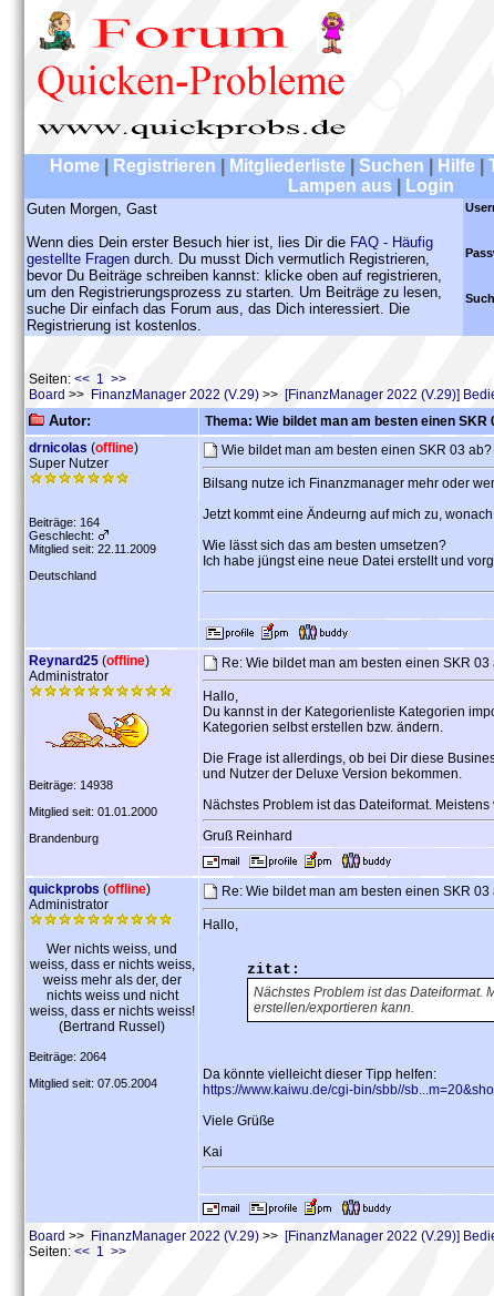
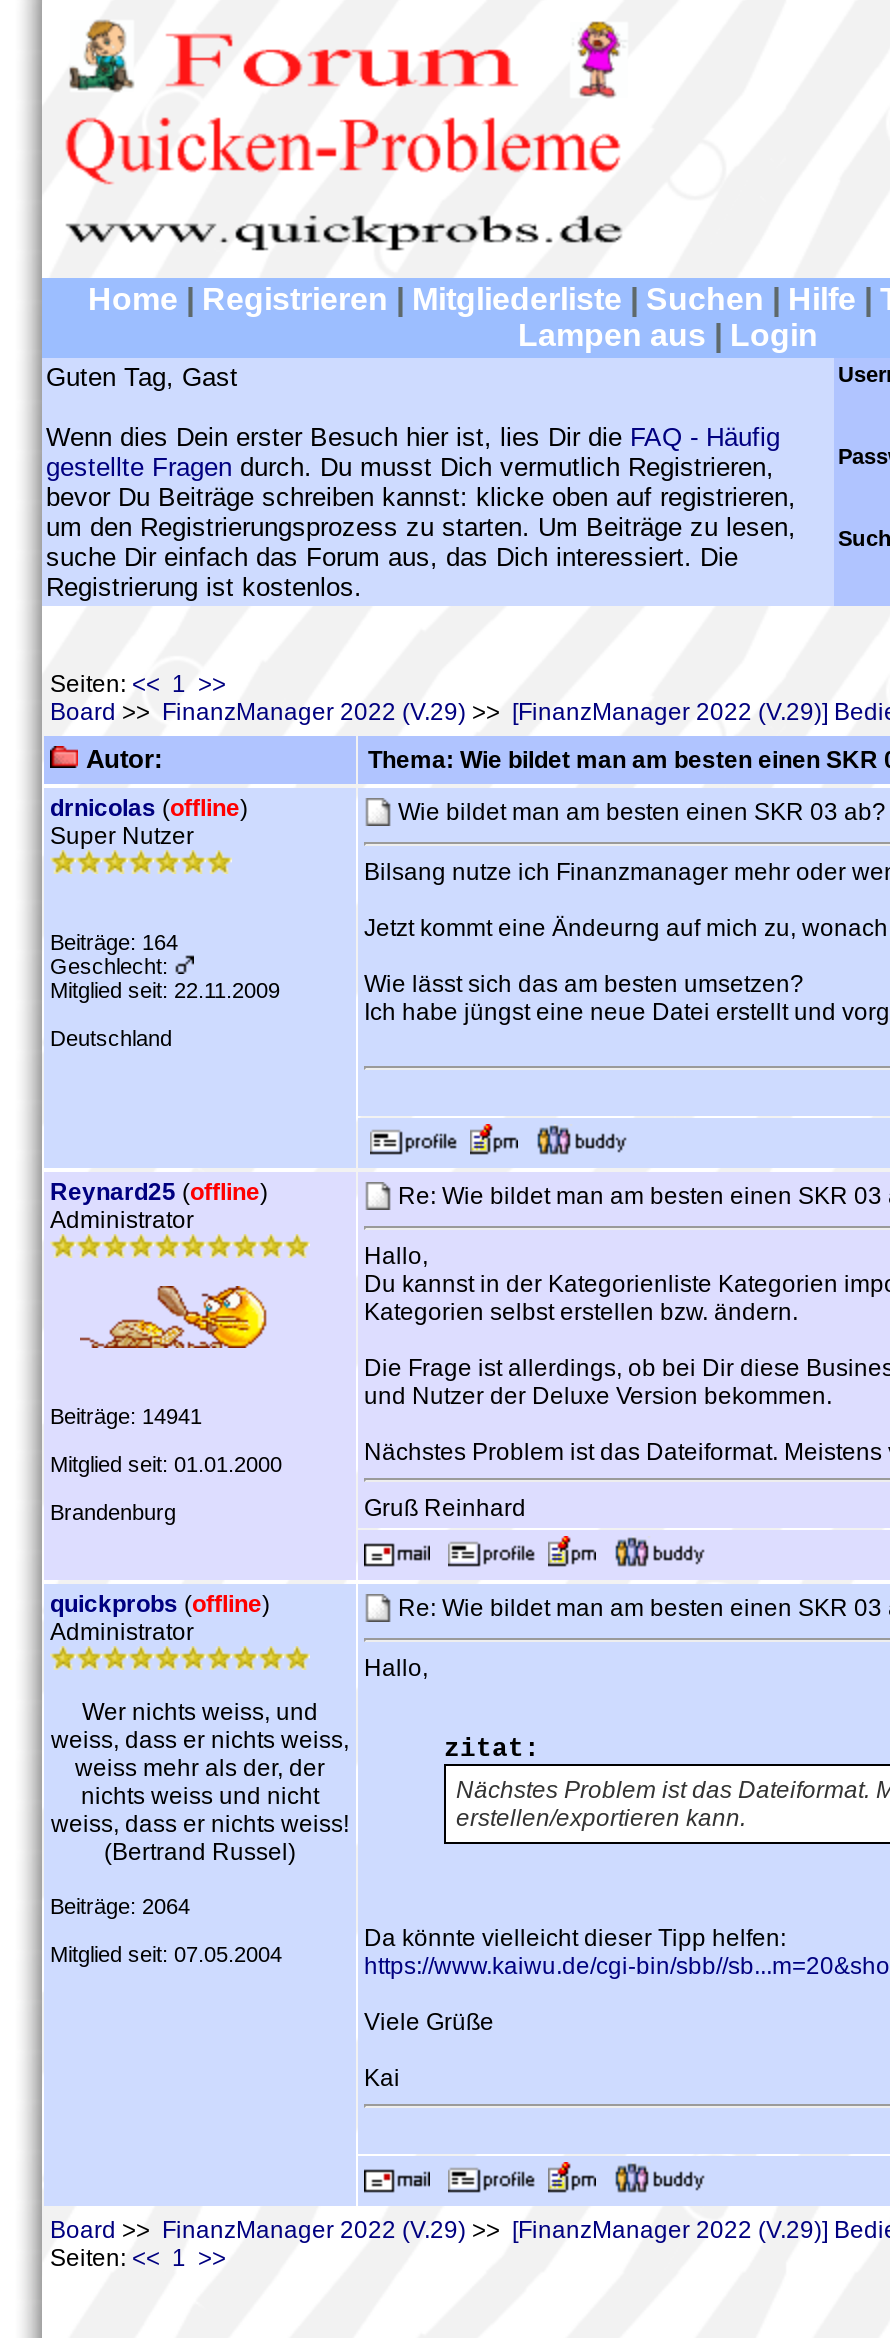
[27,201,157,217] Guten Morgen, Gast -> [46,362,238,392] Guten Tag, Gast
[29,778,113,792] Beiträge: 14938 -> [50,1404,202,1428] Beiträge: 14941

